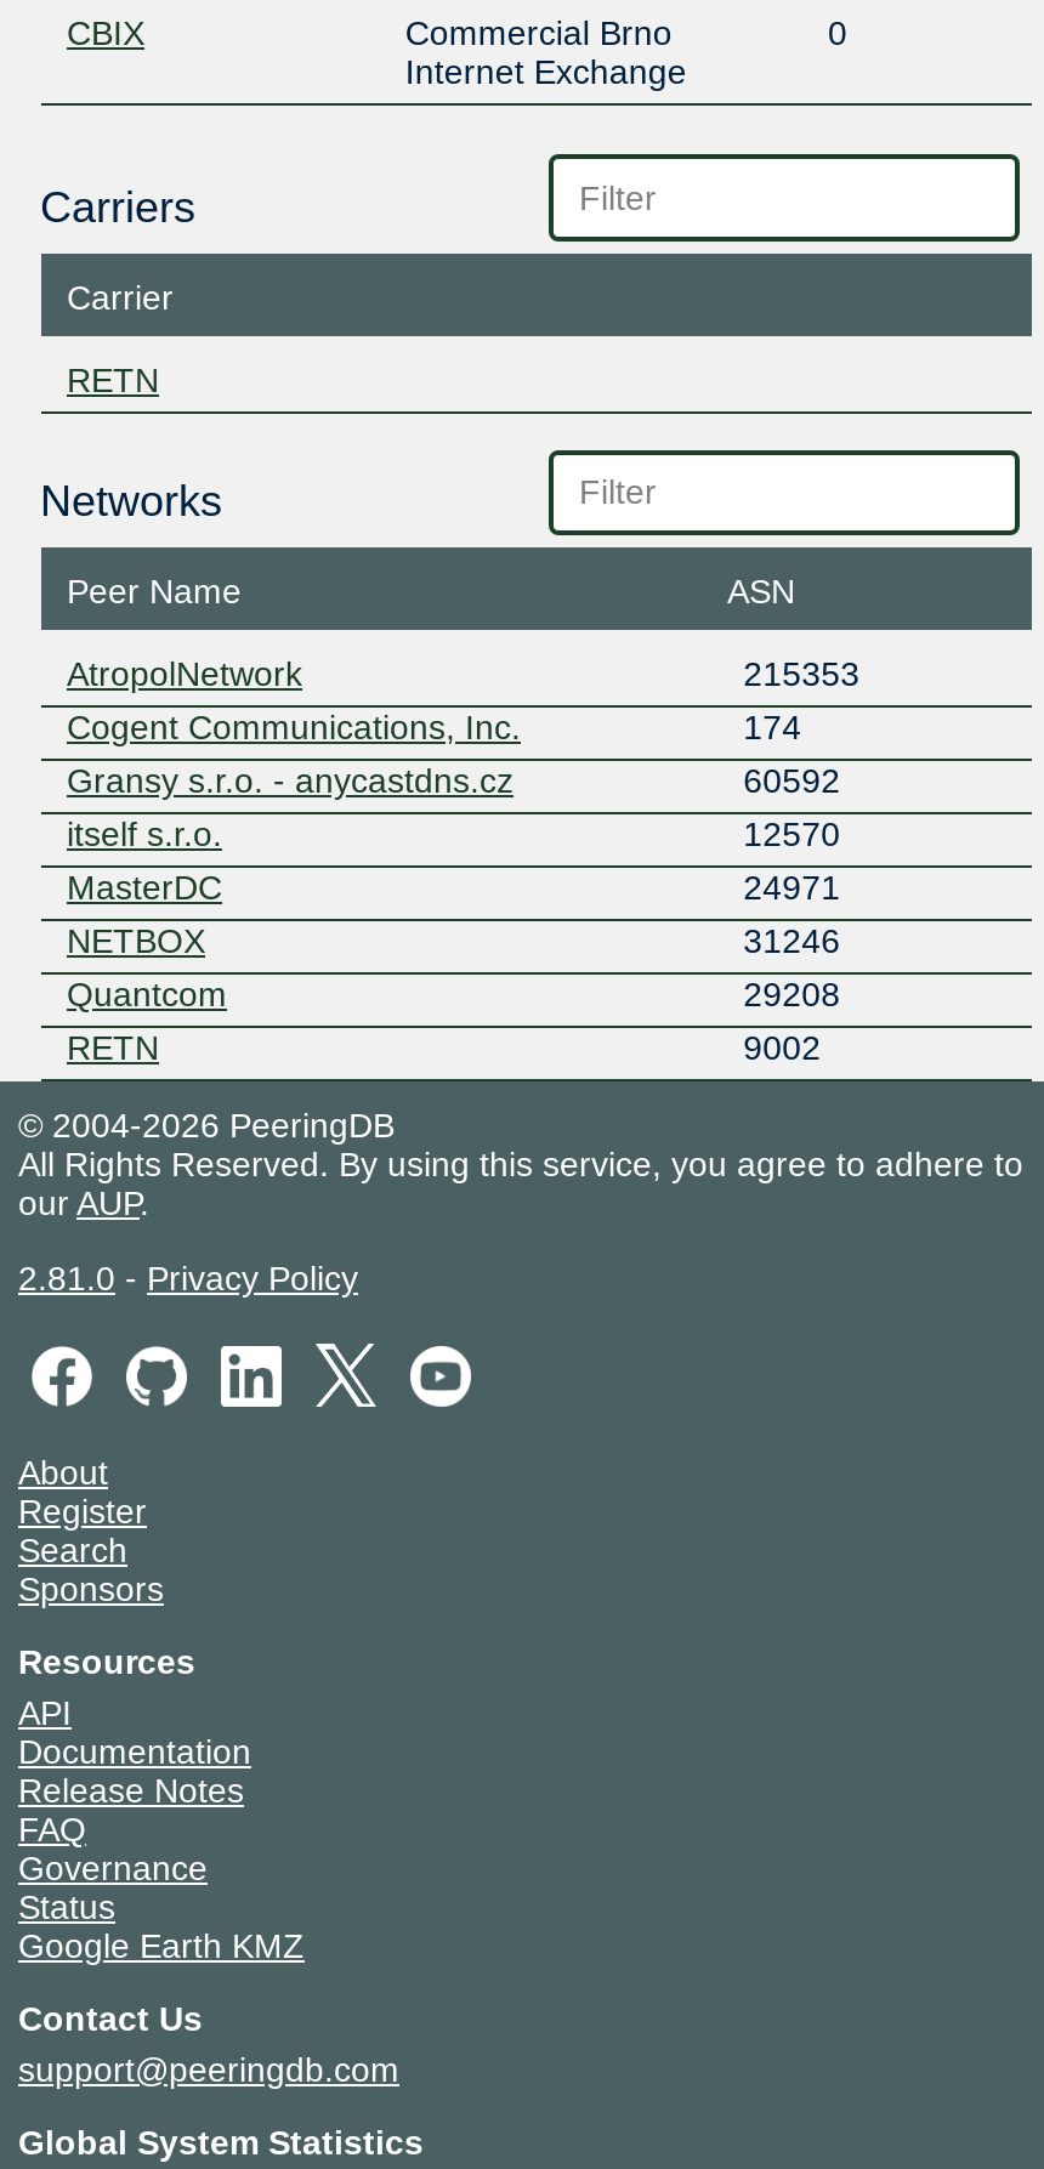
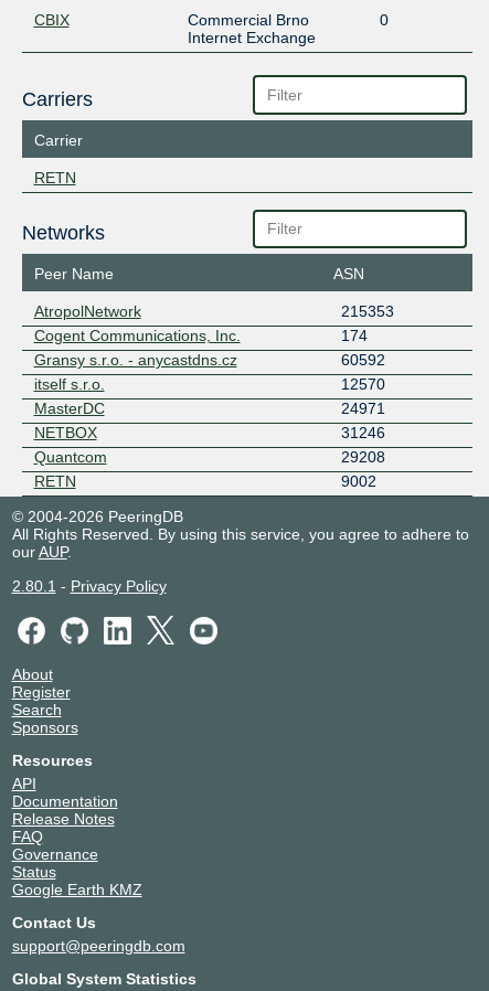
[18,1260,358,1298] 2.81.0 - Privacy Policy -> [12,578,166,595] 2.80.1 - Privacy Policy

